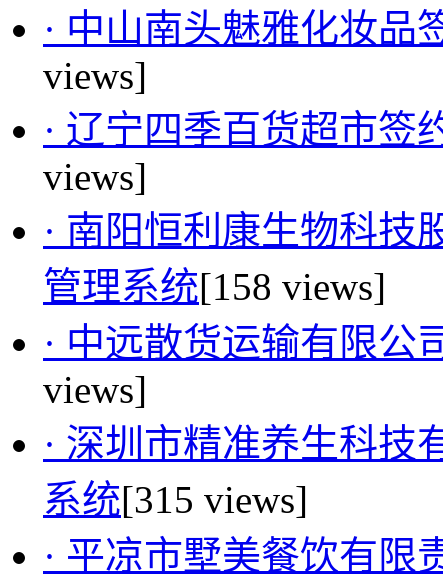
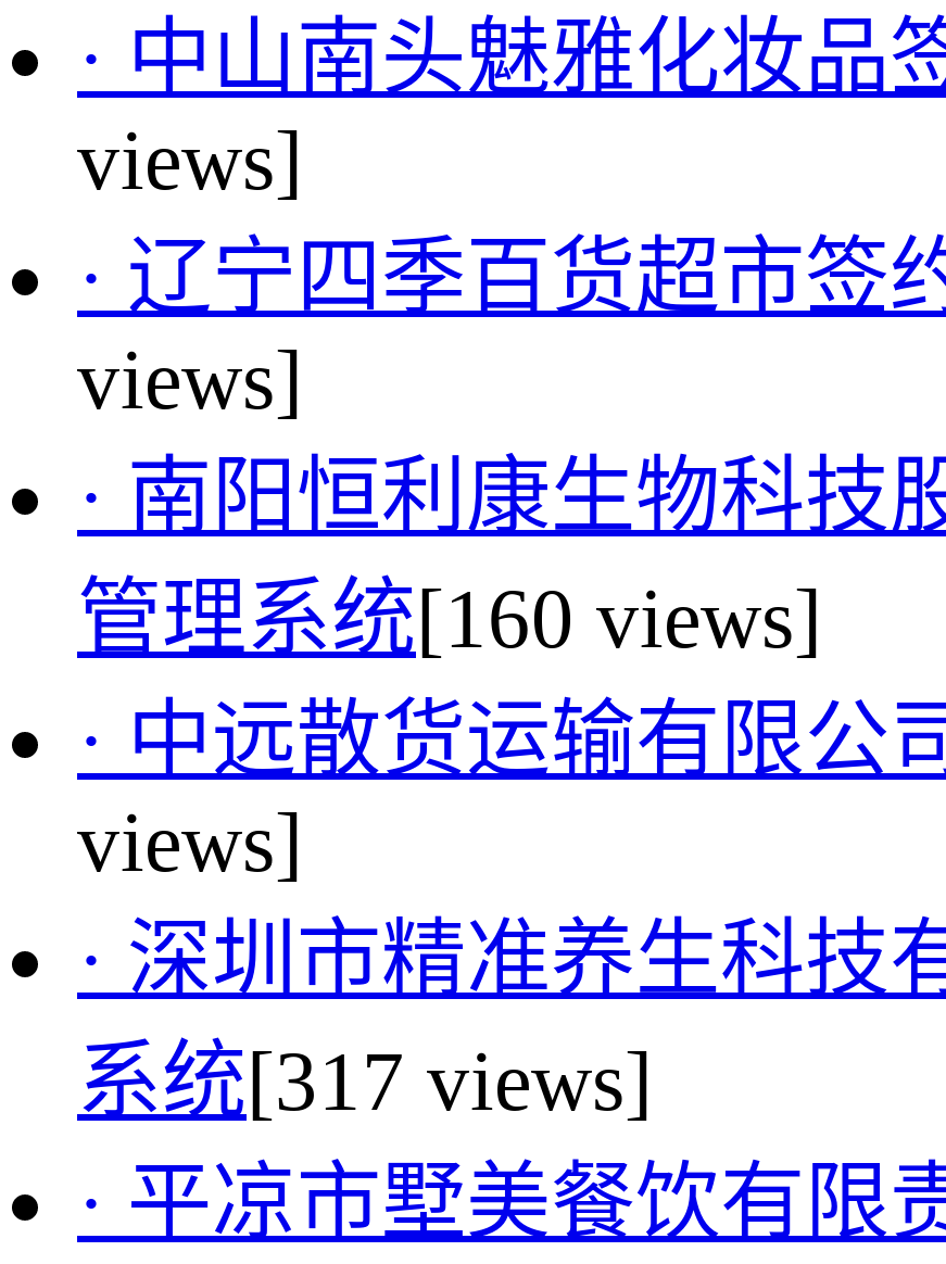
[43,265,386,308] 管理系统[158 views] -> [77,571,822,664] 管理系统[160 views]
[43,478,308,521] 系统[315 views] -> [77,1033,653,1127] 系统[317 views]

